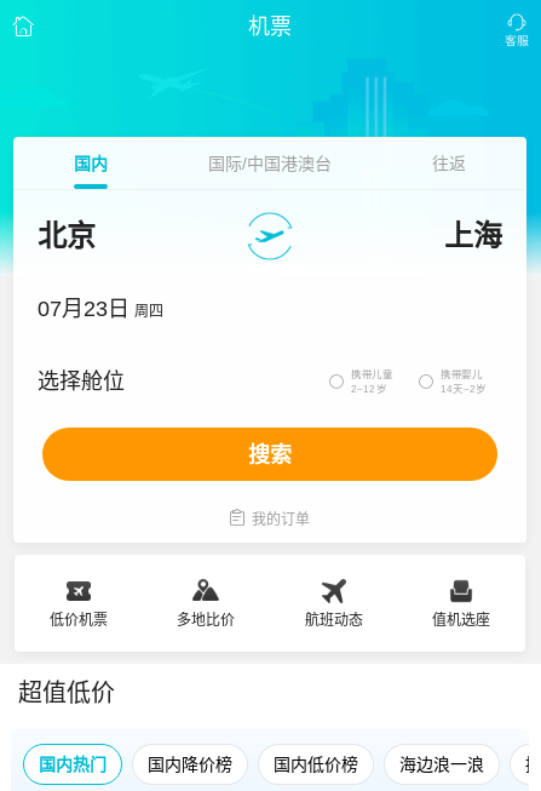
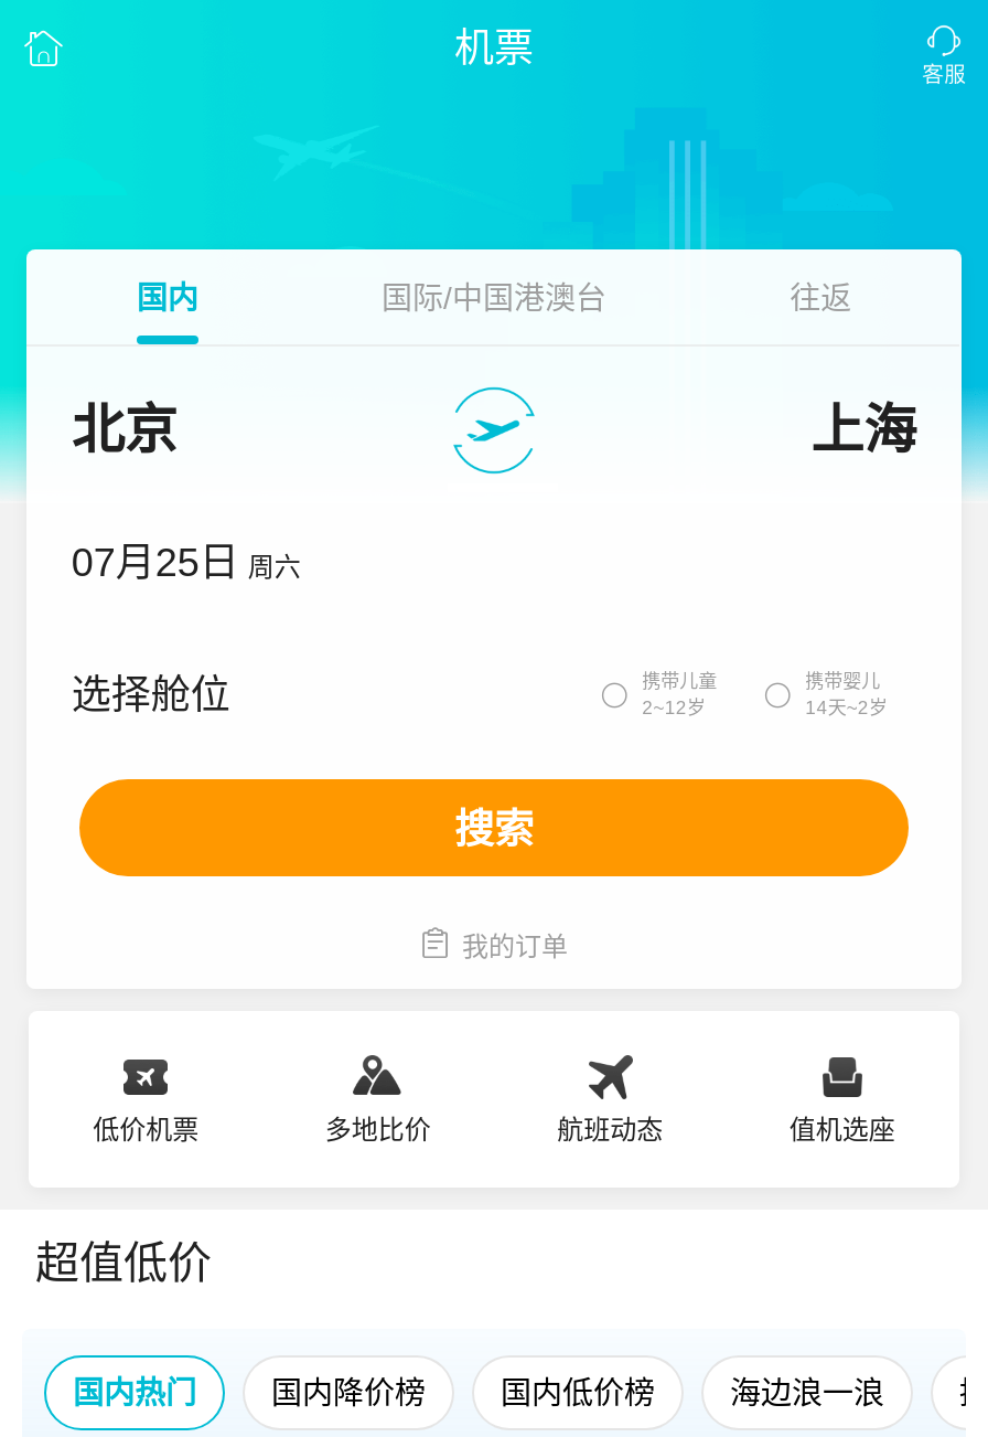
[38,297,164,321] 07月23日 周四 -> [71,541,301,585] 07月25日 周六

